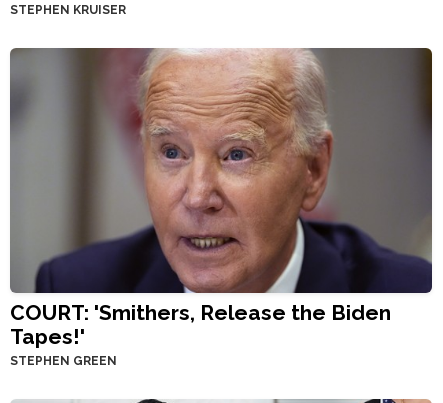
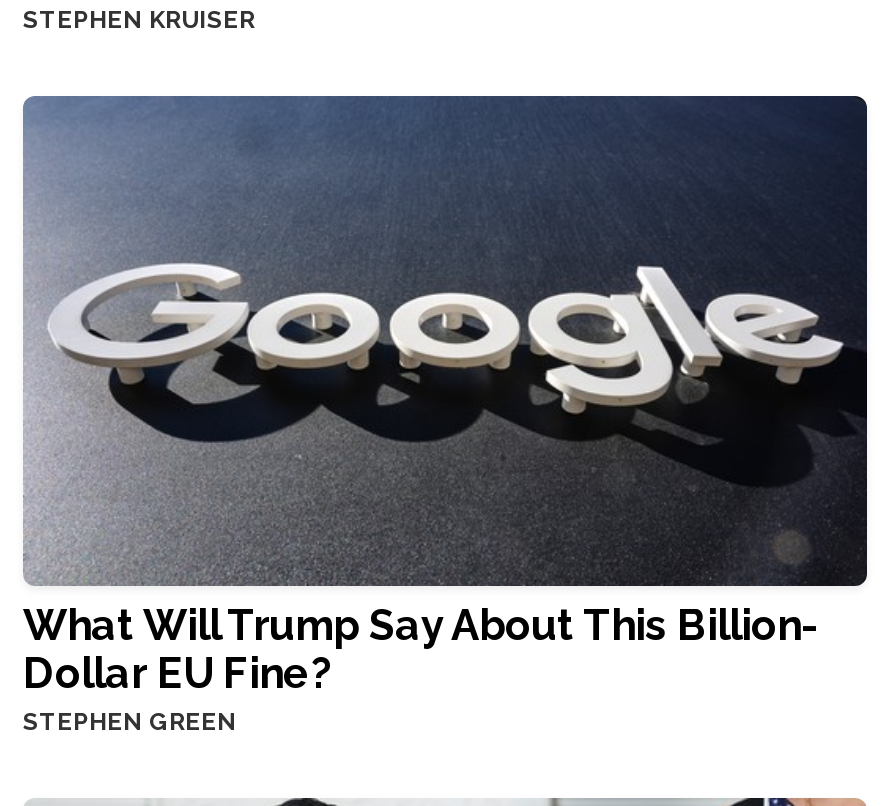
[10,48,433,349] [image] | COURT: 'Smithers, Release the Biden | Tapes!' -> [23,94,869,697] [image] | What Will Trump Say About This Billion- | Dollar EU Fine?

